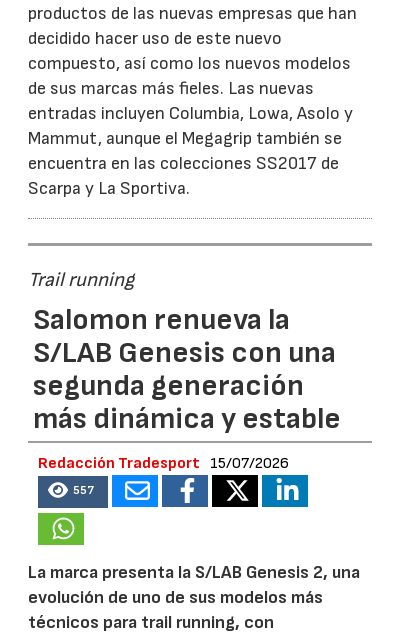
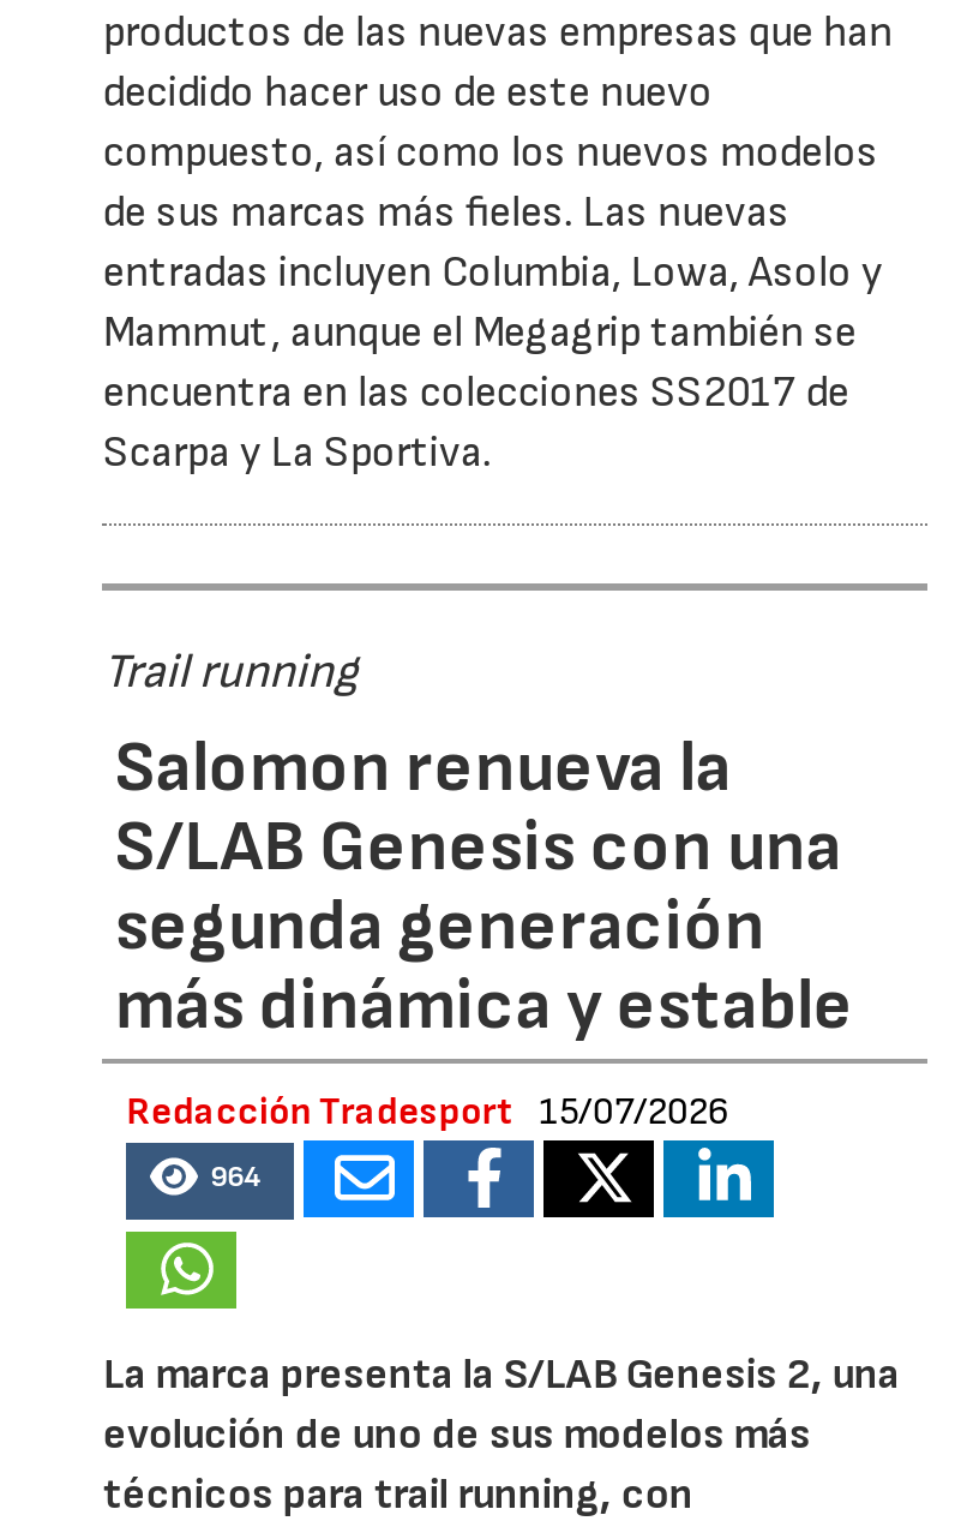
[73,483,94,498] 557 -> [211,1159,261,1195] 964

